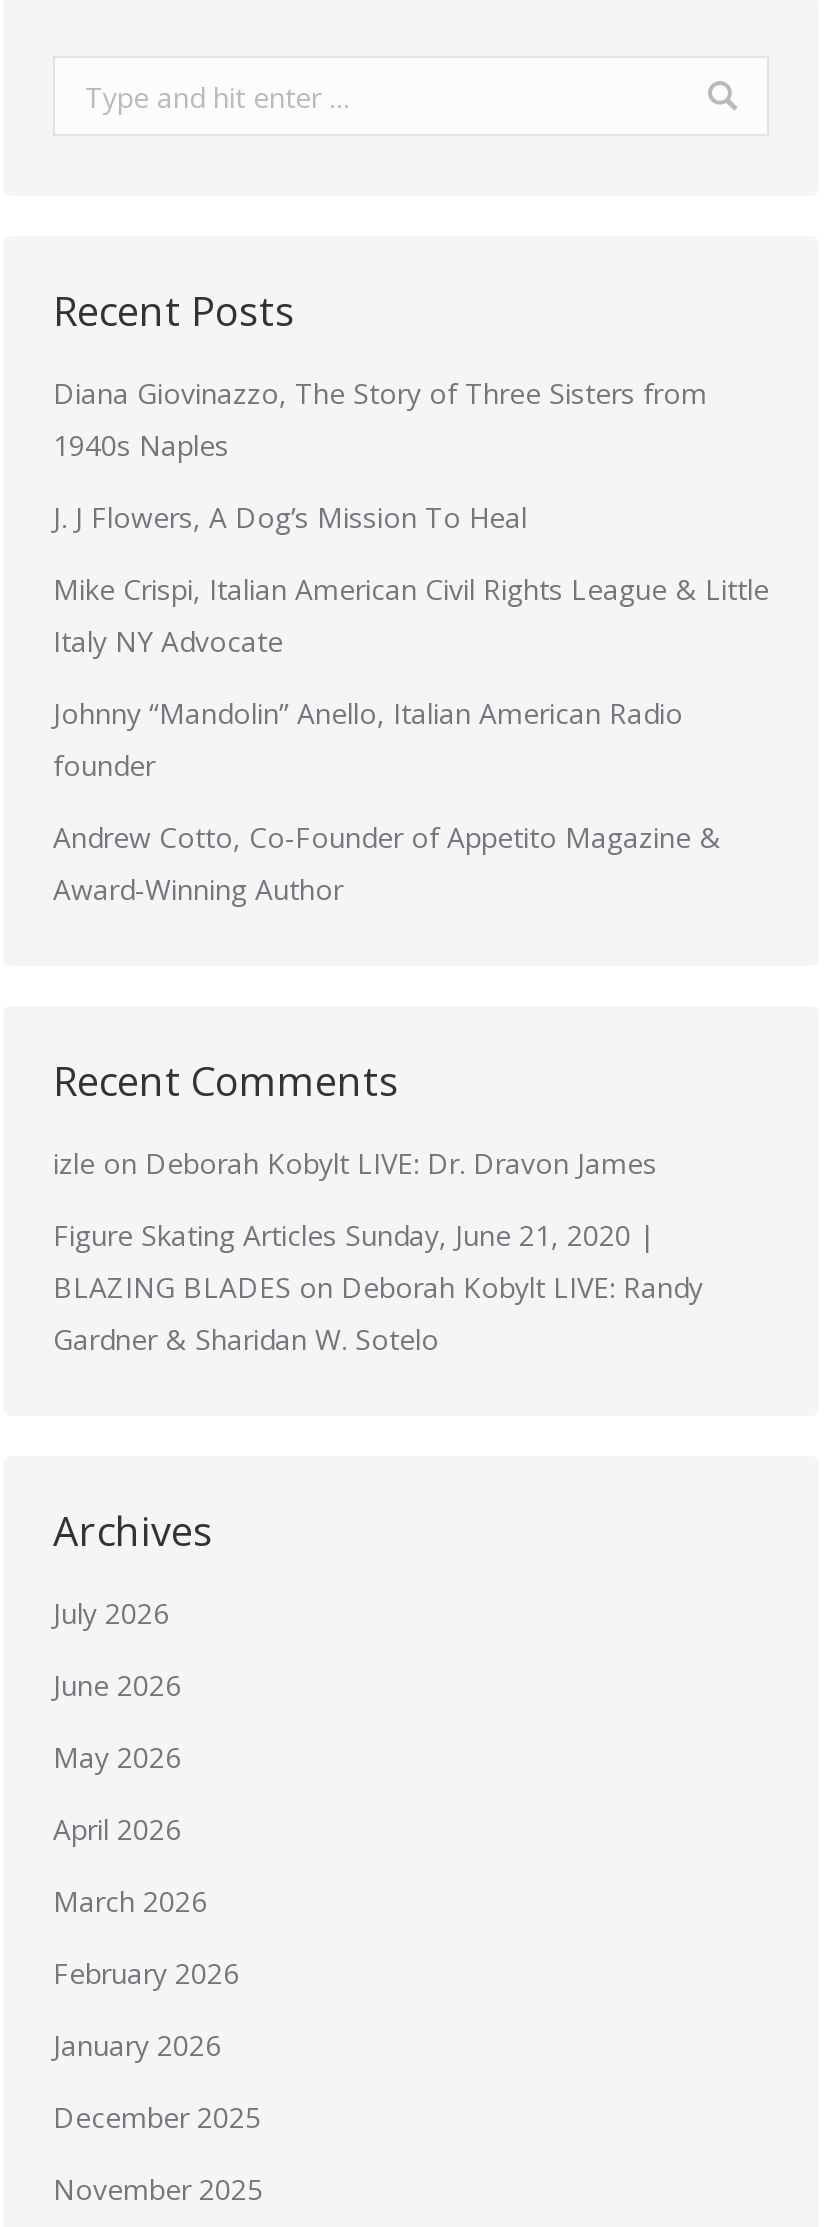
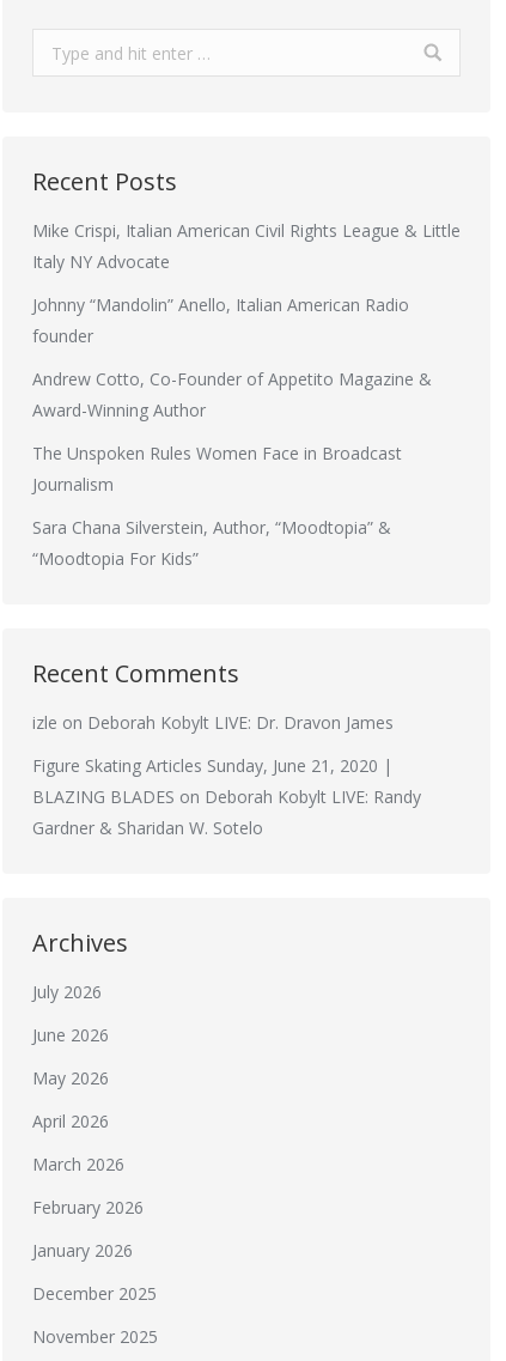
[53,374,707,536] Diana Giovinazzo, The Story of Three Sisters from | 1940s Naples | J. J Flowers, A Dog’s Mission To Heal -> none
moved [53,570,769,908] -> [32,219,461,421]: Mike Crispi, Italian American Civil Rights League & Little | Italy NY Advocate | Johnny “Mandolin” Anello, Italian American Radio | founder | Andrew Cotto, Co-Founder of Appetito Magazine & | Award-Winning Author
none -> [32,442,402,570] The Unspoken Rules Women Face in Broadcast | Journalism | Sara Chana Silverstein, Author, “Moodtopia” & | “Moodtopia For Kids”

